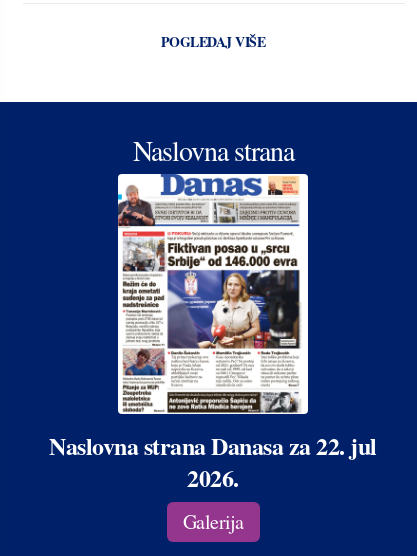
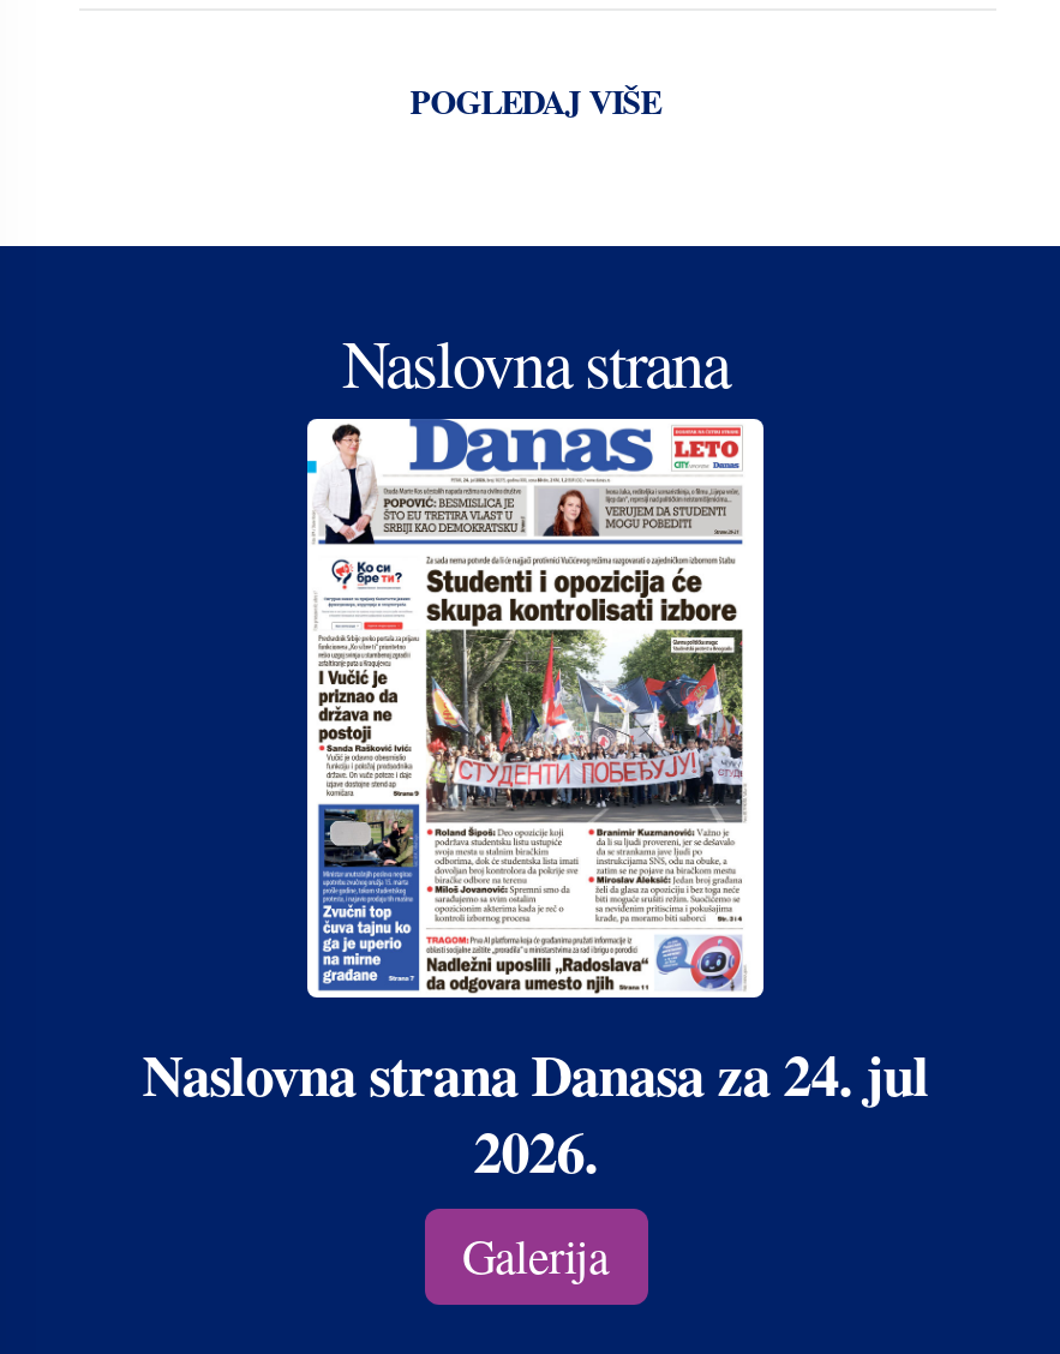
[49,175,377,463] [image] | Naslovna strana Danasa za 22. jul -> [142,421,929,1116] [image] | Naslovna strana Danasa za 24. jul

